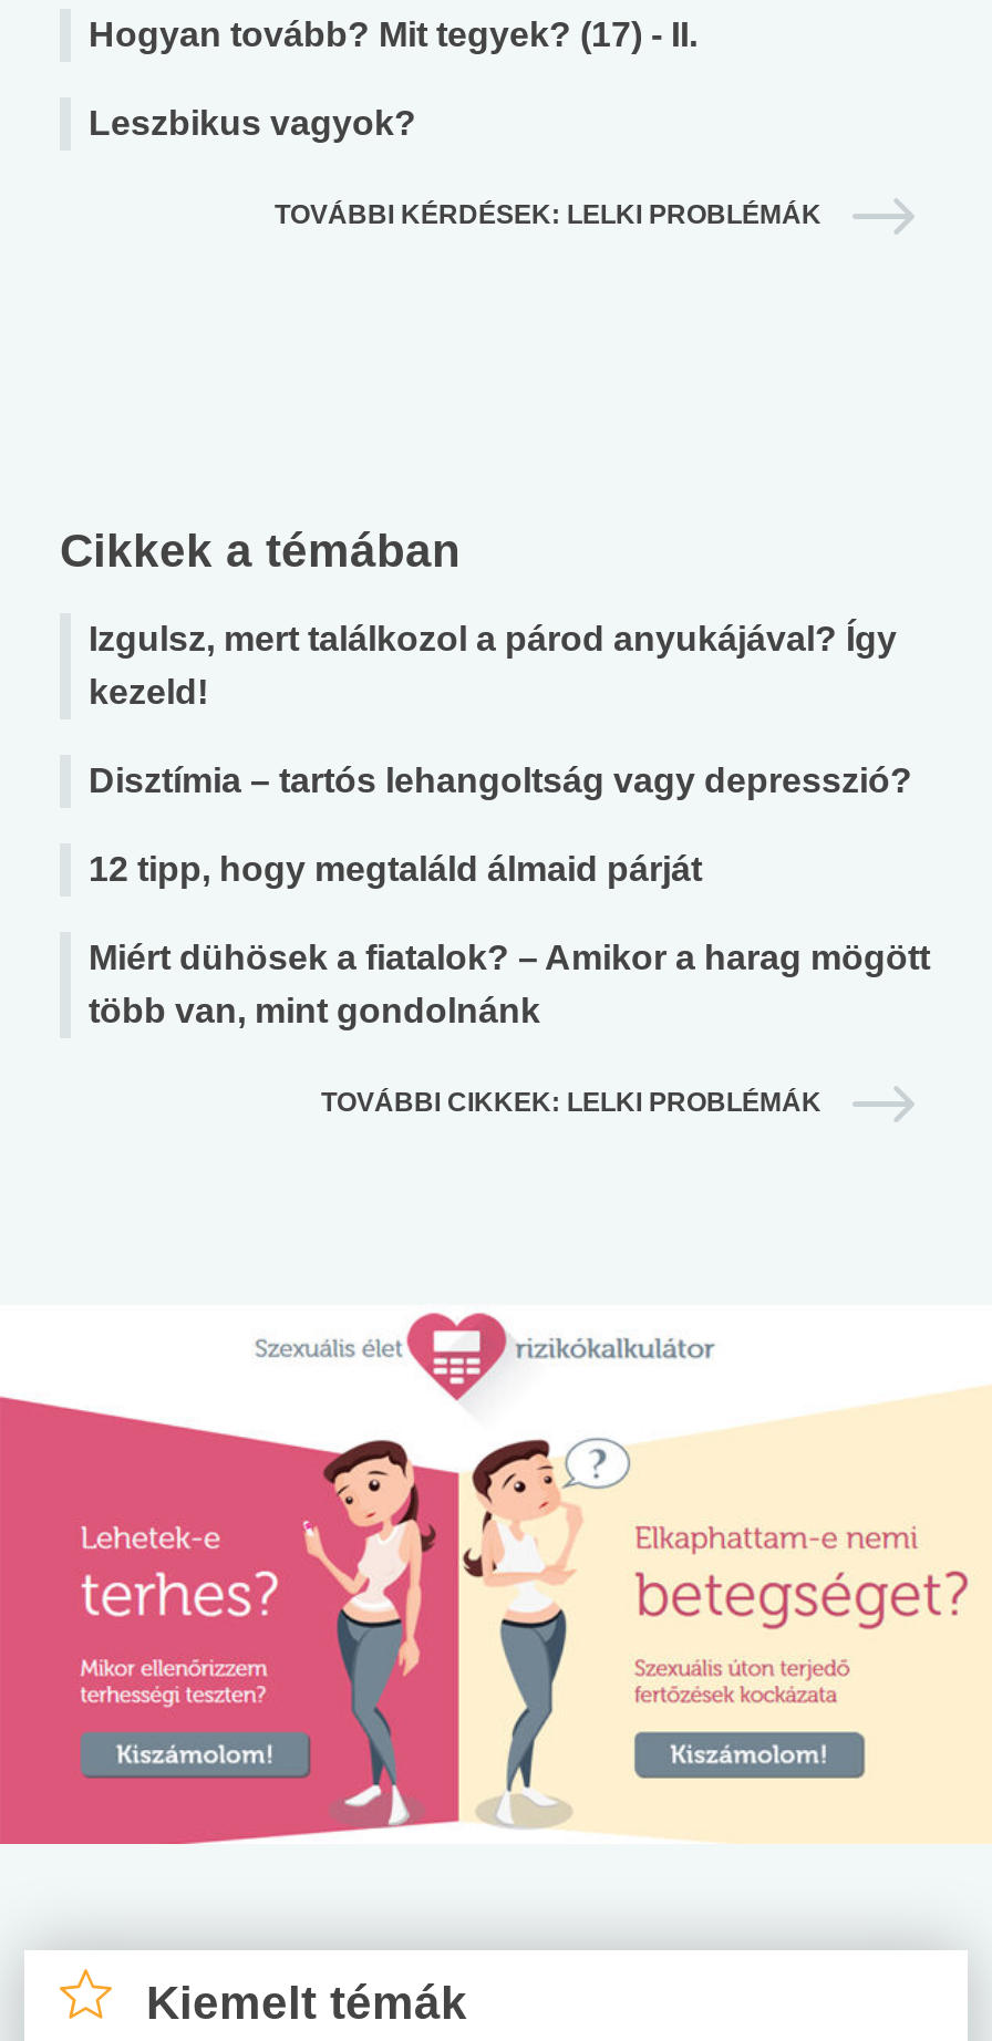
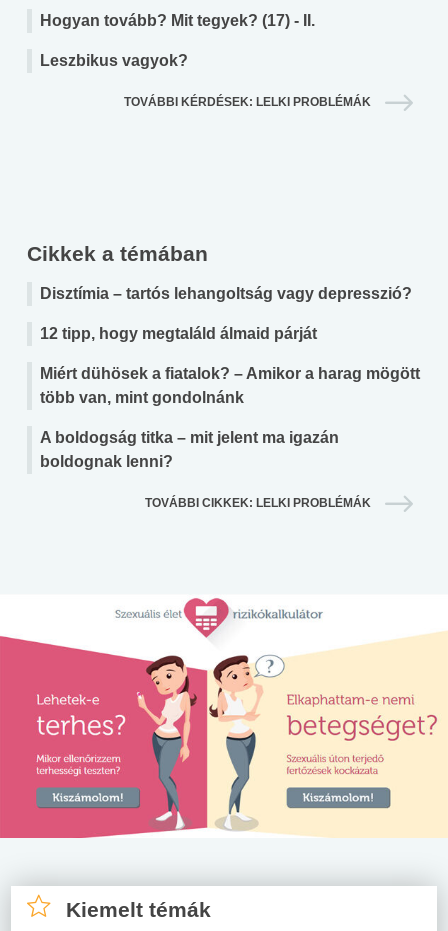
[89,620,897,711] Izgulsz, mert találkozol a párod anyukájával? Így | kezeld! -> none
moved [89,762,930,1029] -> [40,285,420,406]: Disztímia – tartós lehangoltság vagy depresszió? | 12 tipp, hogy megtaláld álmaid párját | Miért dühösek a fiatalok? – Amikor a harag mögött | több van, mint gondolnánk
none -> [40,429,339,470] A boldogság titka – mit jelent ma igazán | boldognak lenni?

